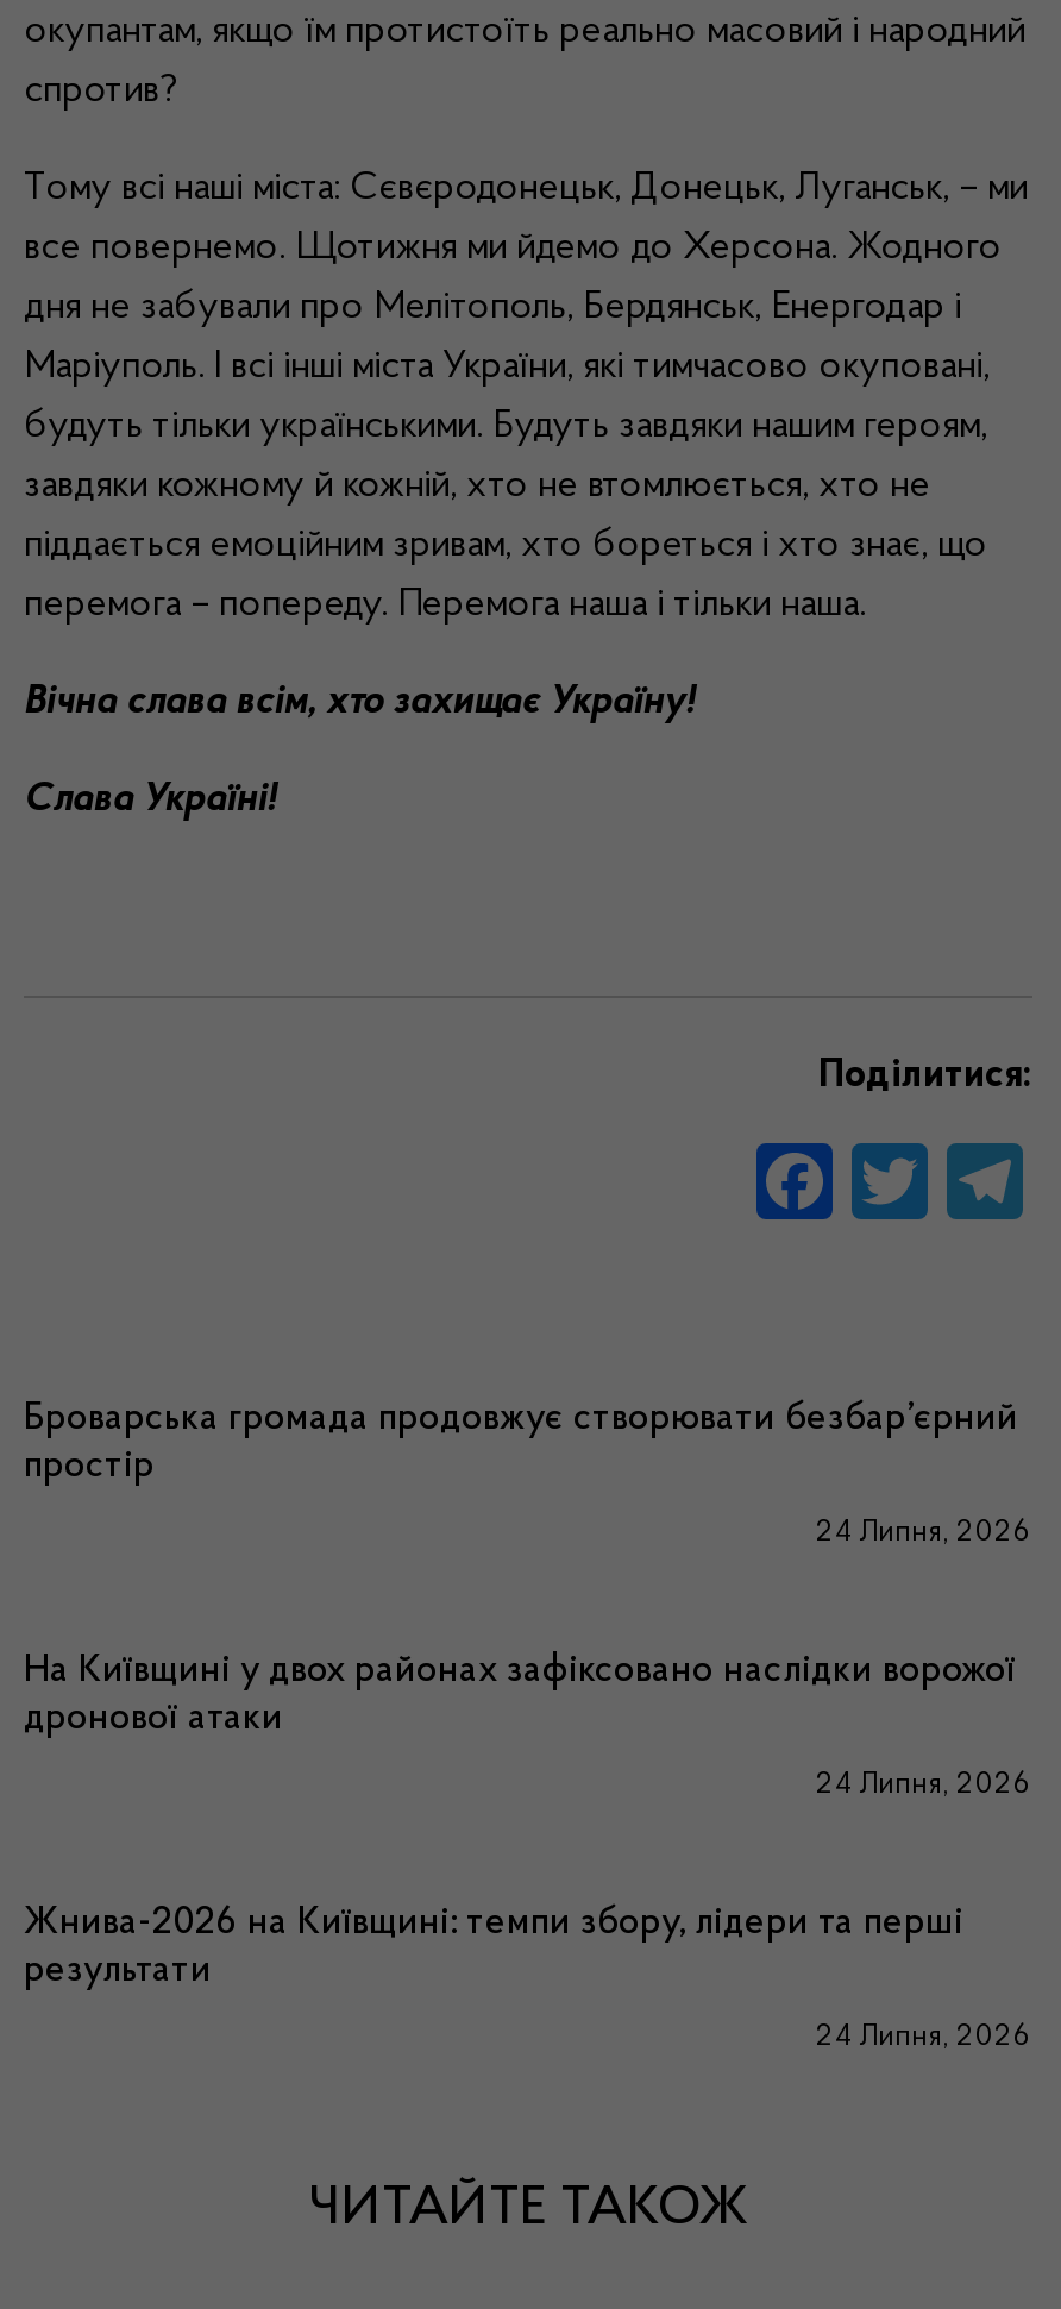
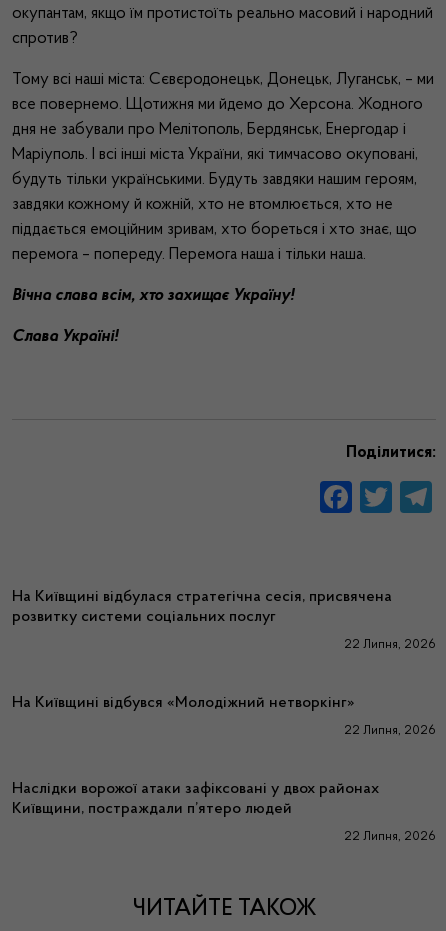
[24,1399,1018,1485] Броварська громада продовжує створювати безбар’єрний | простір -> [12,589,392,625] На Київщині відбулася стратегічна сесія, присвячена | розвитку системи соціальних послуг
[816,1516,1032,1547] 24 Липня, 2026 -> [344,638,436,651] 22 Липня, 2026
[24,1652,1016,1737] На Київщині у двох районах зафіксовано наслідки ворожої | дронової атаки -> [12,695,355,711] На Київщині відбувся «Молодіжний нетворкінг»
[816,1768,1032,1799] 24 Липня, 2026 -> [344,724,436,737] 22 Липня, 2026
[24,1904,963,1989] Жнива-2026 на Київщині: темпи збору, лідери та перші | результати -> [12,781,379,817] Наслідки ворожої атаки зафіксовані у двох районах | Київщини, постраждали п’ятеро людей
[816,2020,1032,2051] 24 Липня, 2026 -> [344,830,436,843] 22 Липня, 2026

